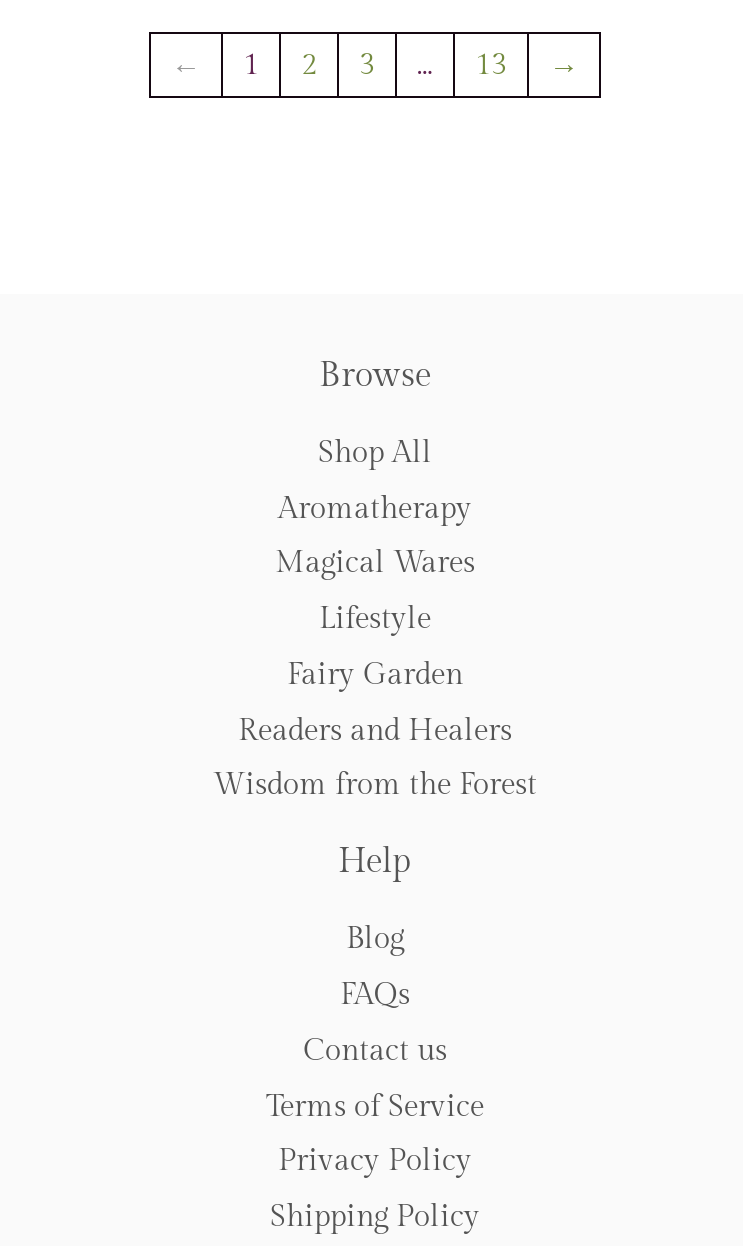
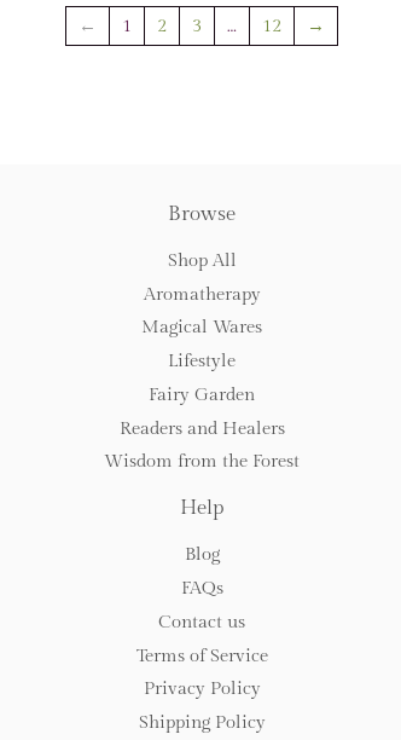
[475,48,507,82] 13 -> [262,15,281,36] 12

